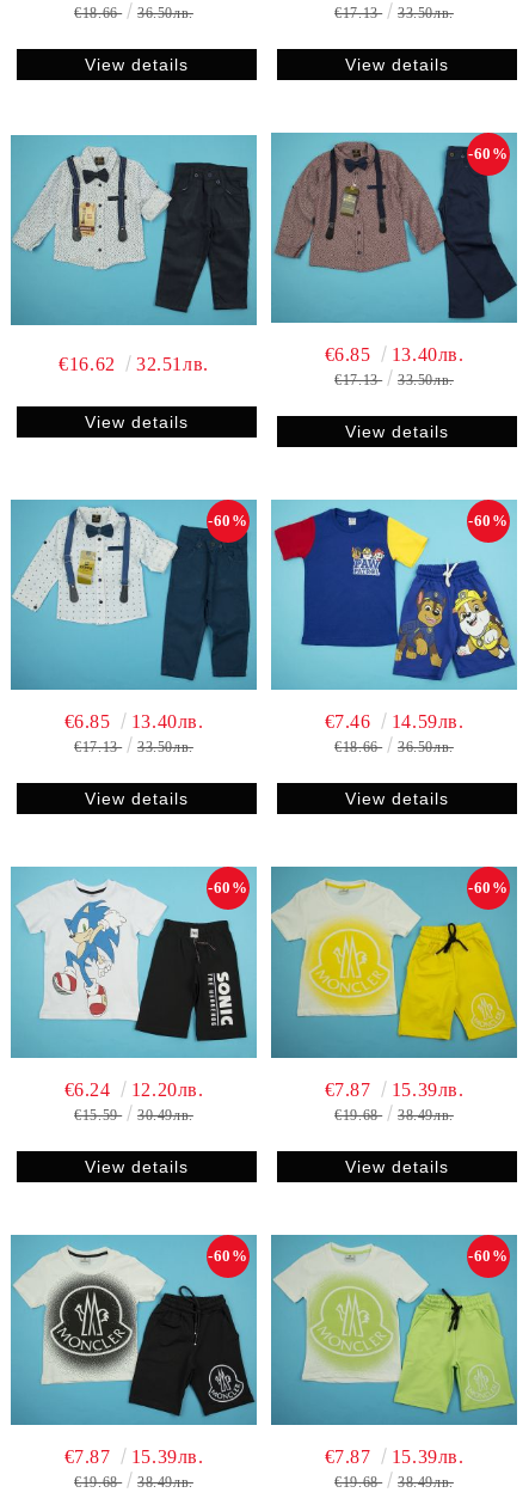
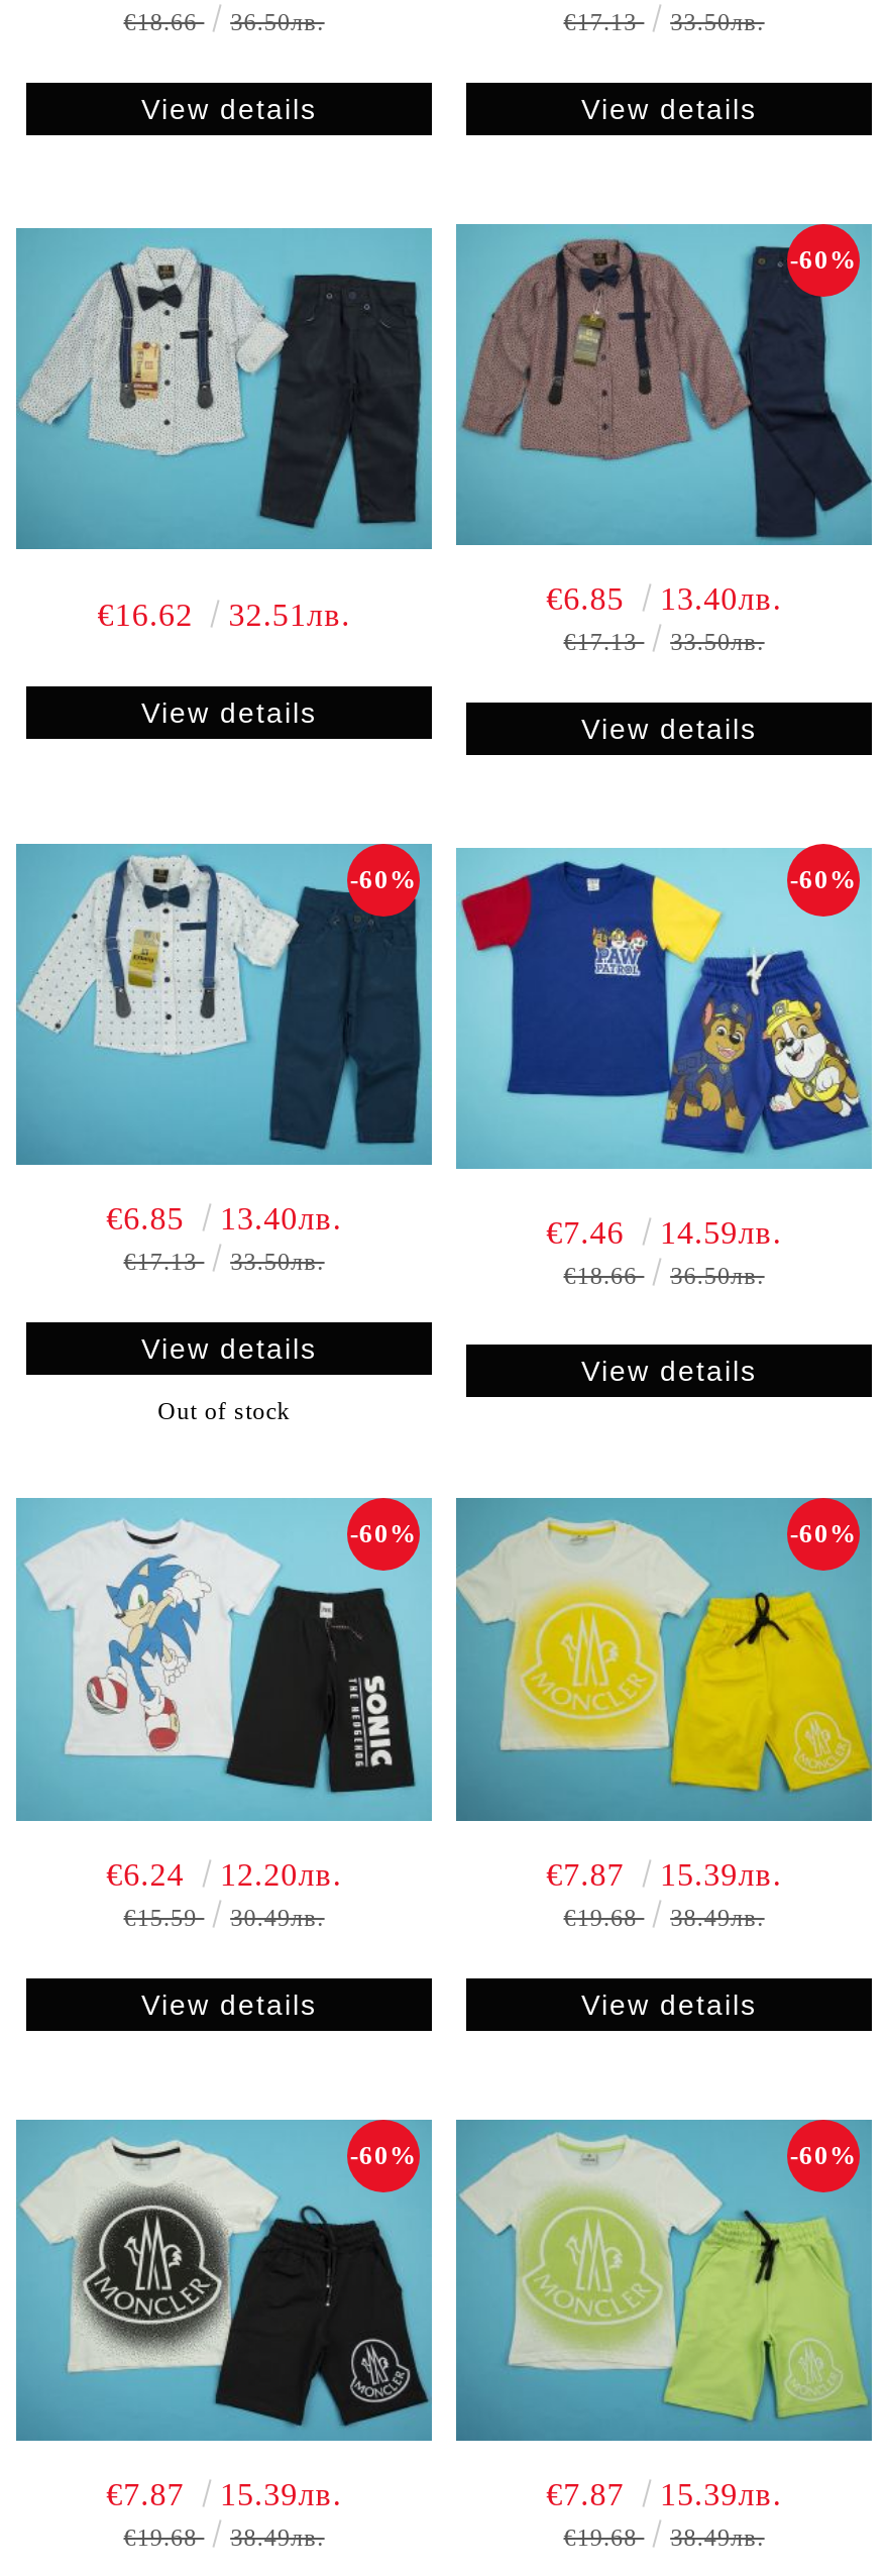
[272,629,516,691] [image] -> [456,991,870,1171] [image]
none -> [158,1398,290,1426] Out of stock

